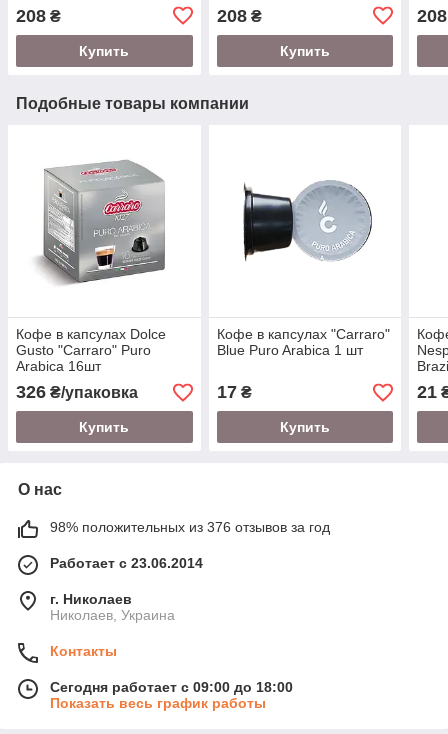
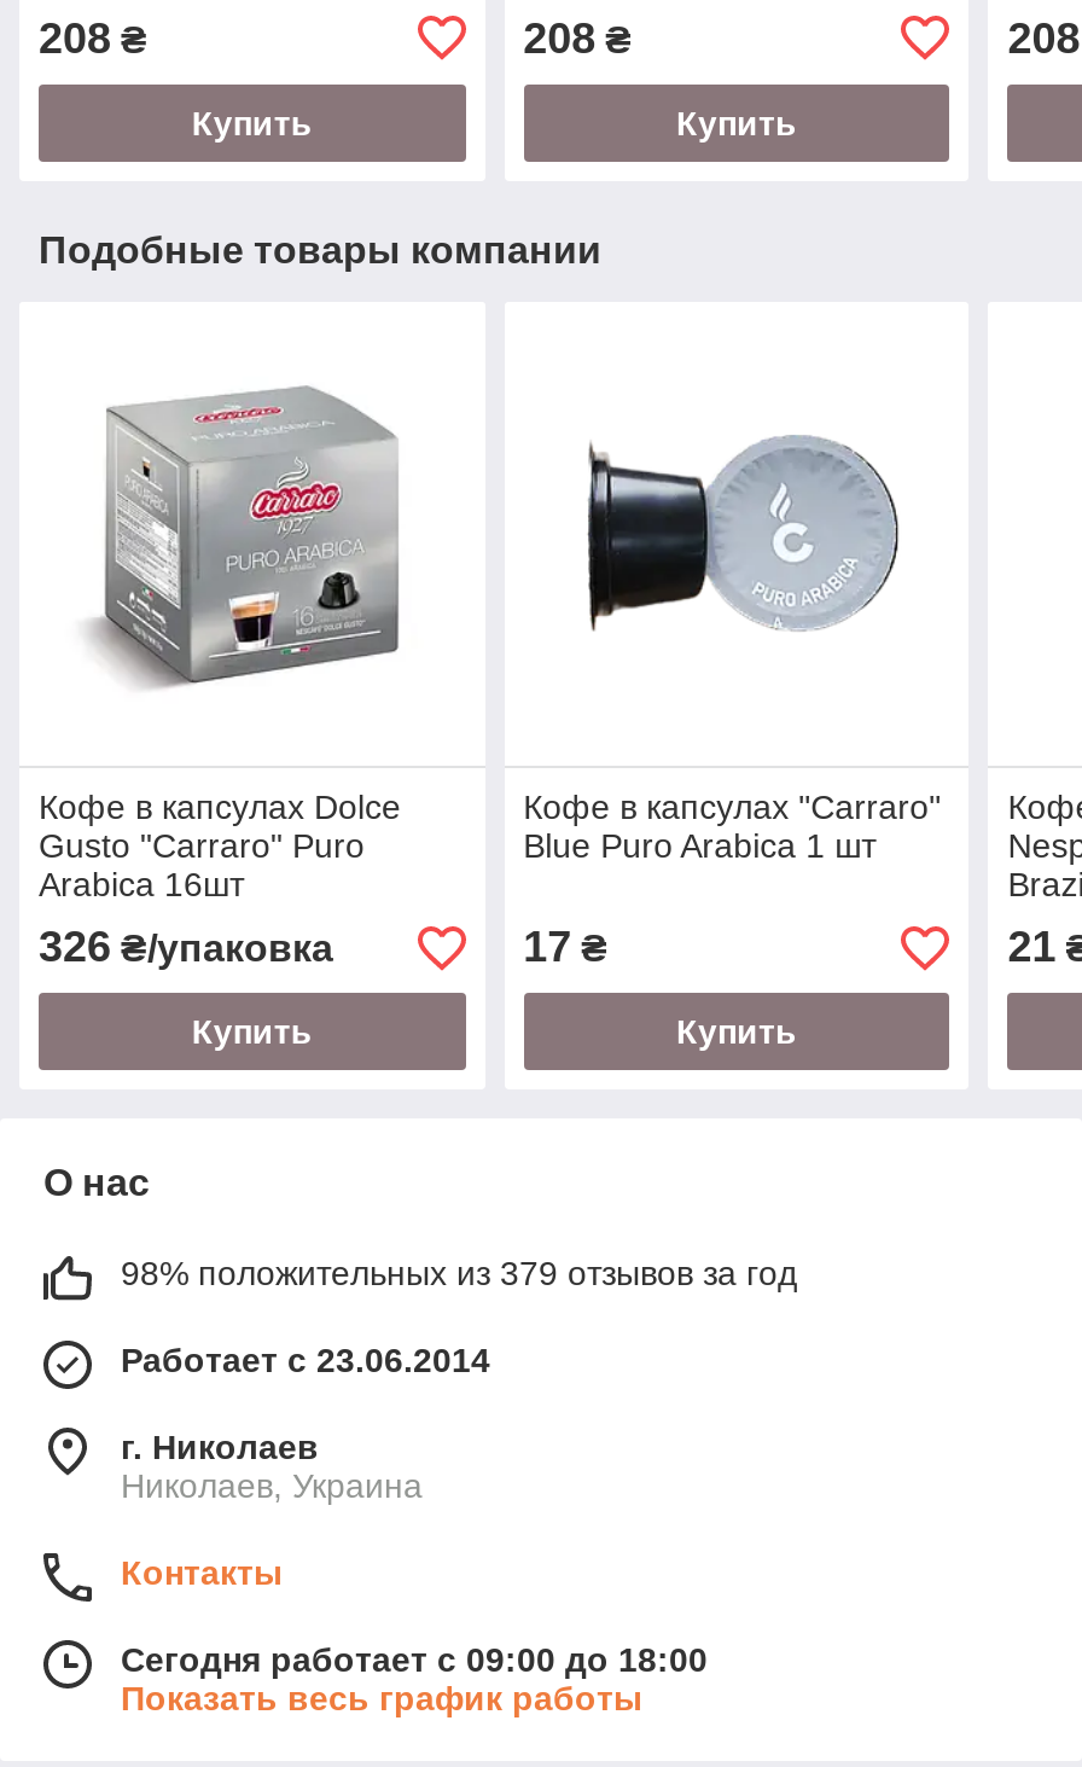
[50,519,330,535] 98% положительных из 376 отзывов за год -> [121,1255,797,1294] 98% положительных из 379 отзывов за год

